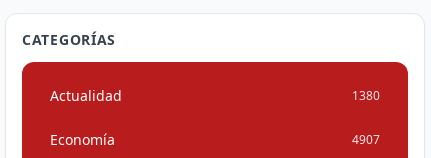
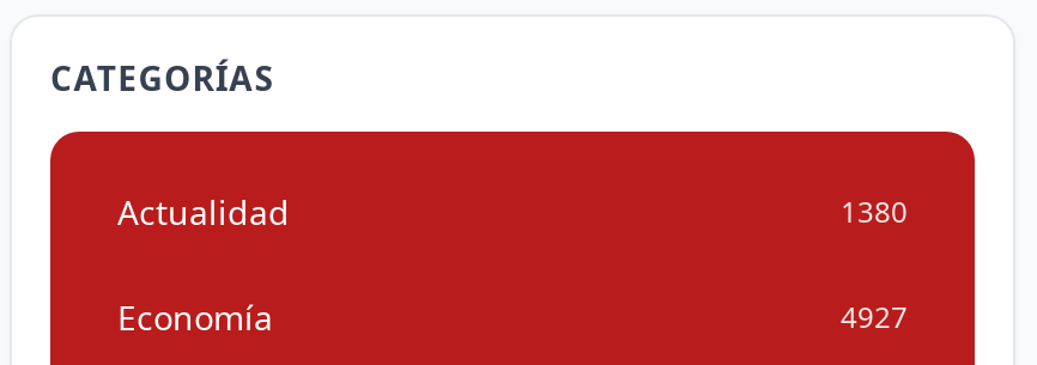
[352,131,380,148] 4907 -> [841,298,908,339] 4927

